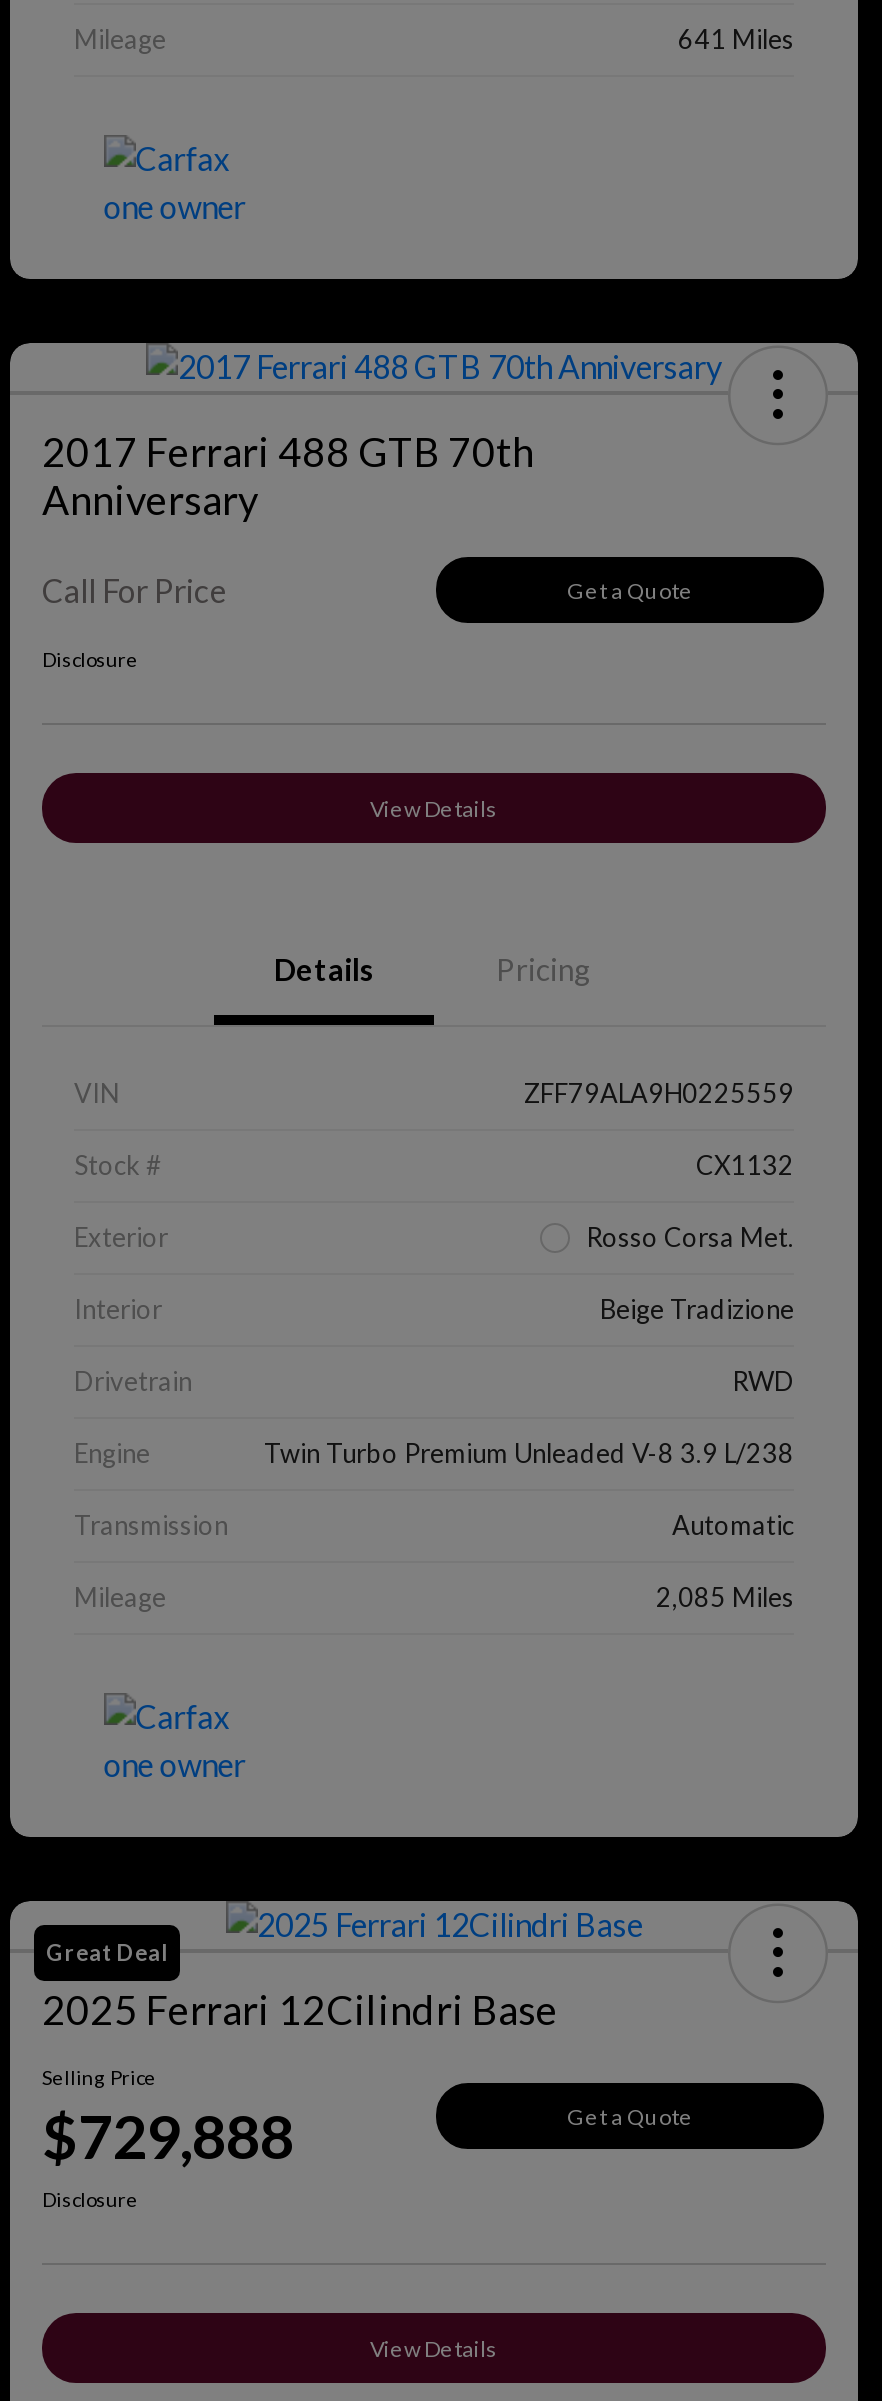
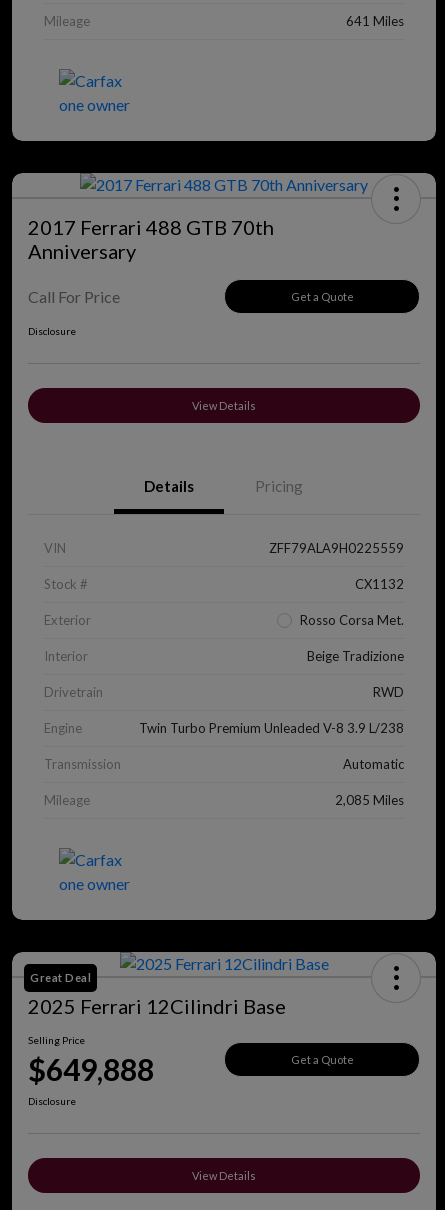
[42,2099,294,2171] $729,888 -> [28,1051,154,1087] $649,888

